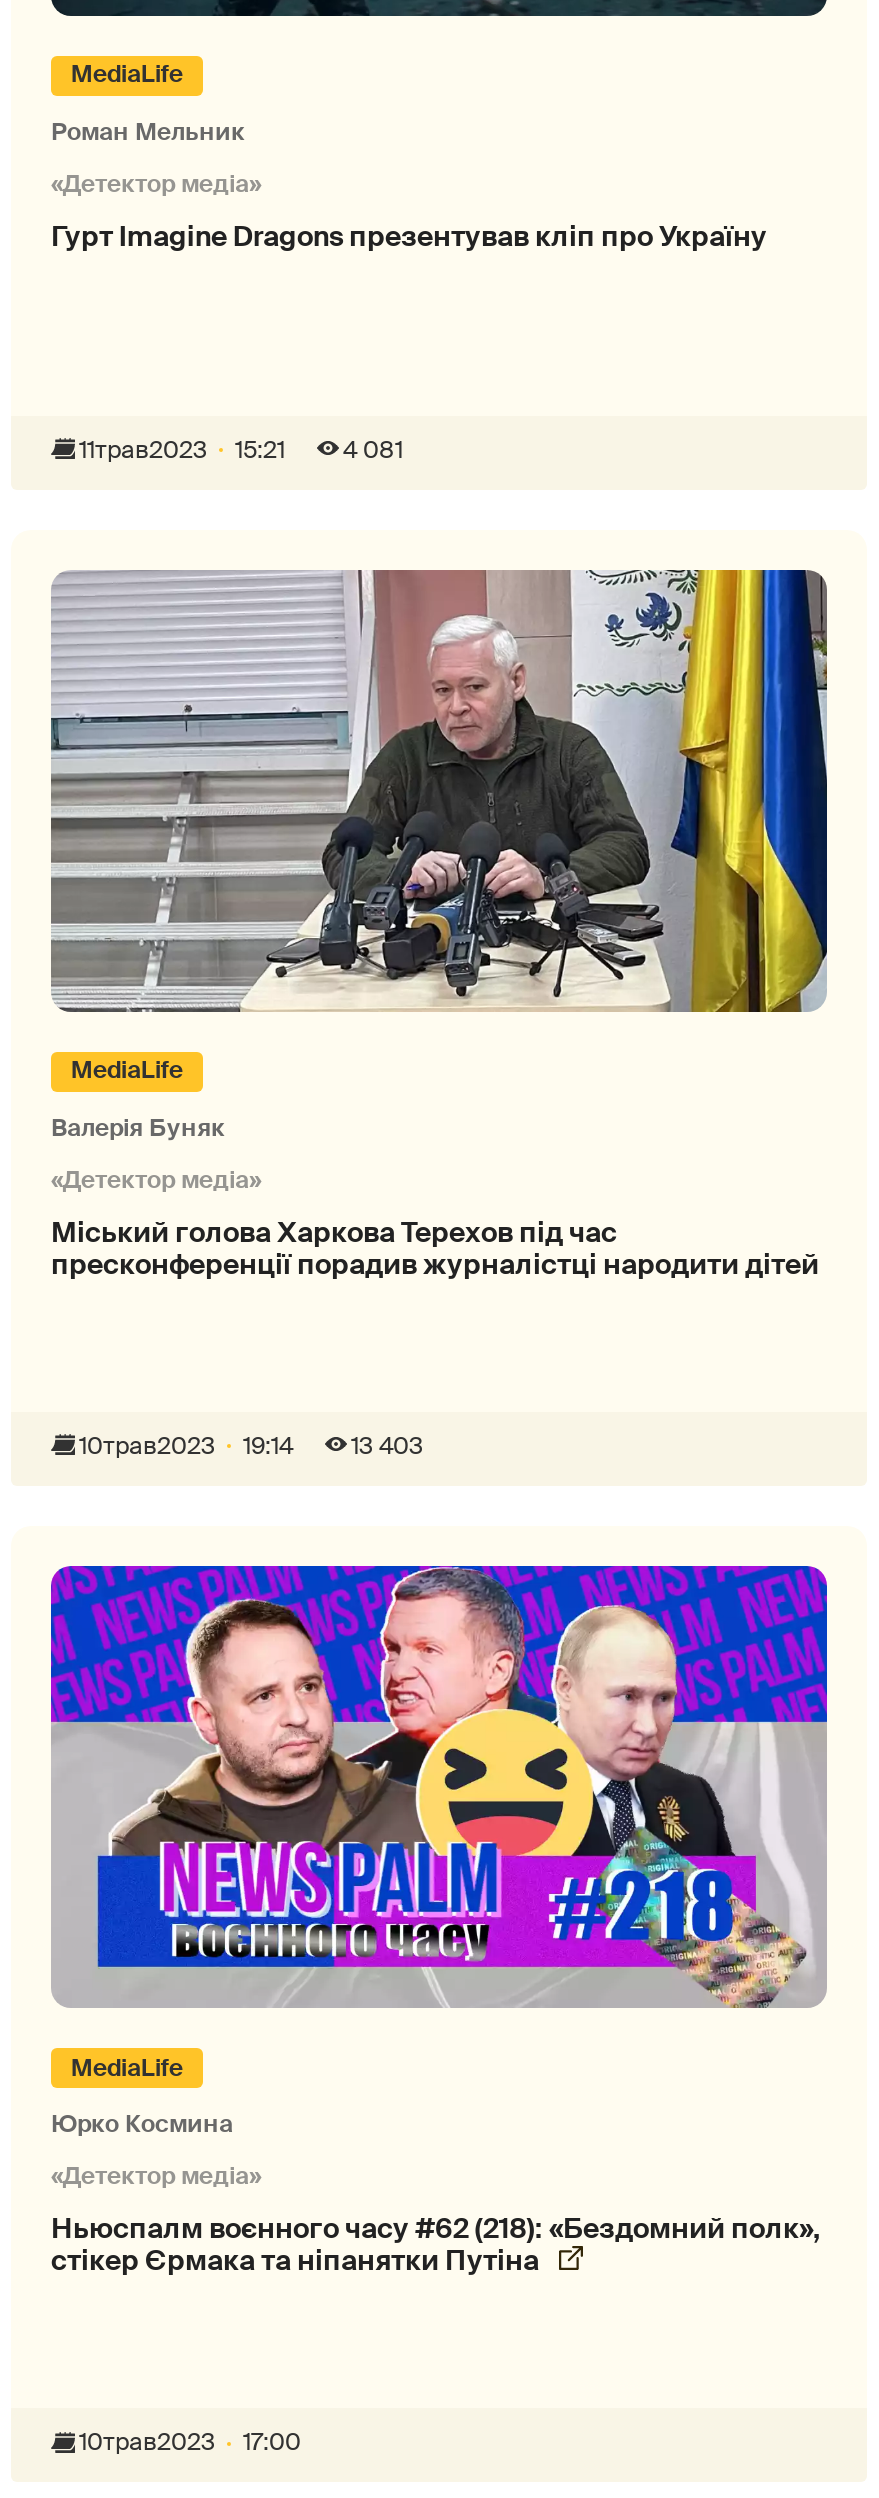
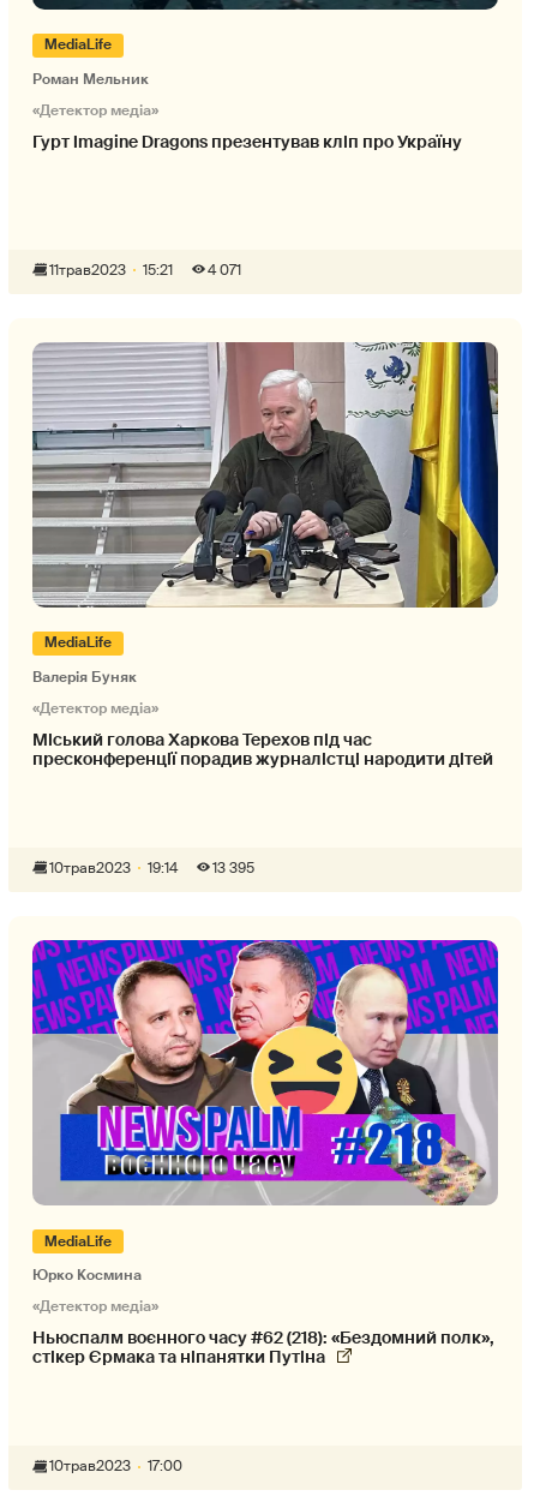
[343,433,403,465] 4 081 -> [208,260,241,279] 4 071
[351,1430,423,1462] 13 403 -> [212,858,254,878] 13 395

